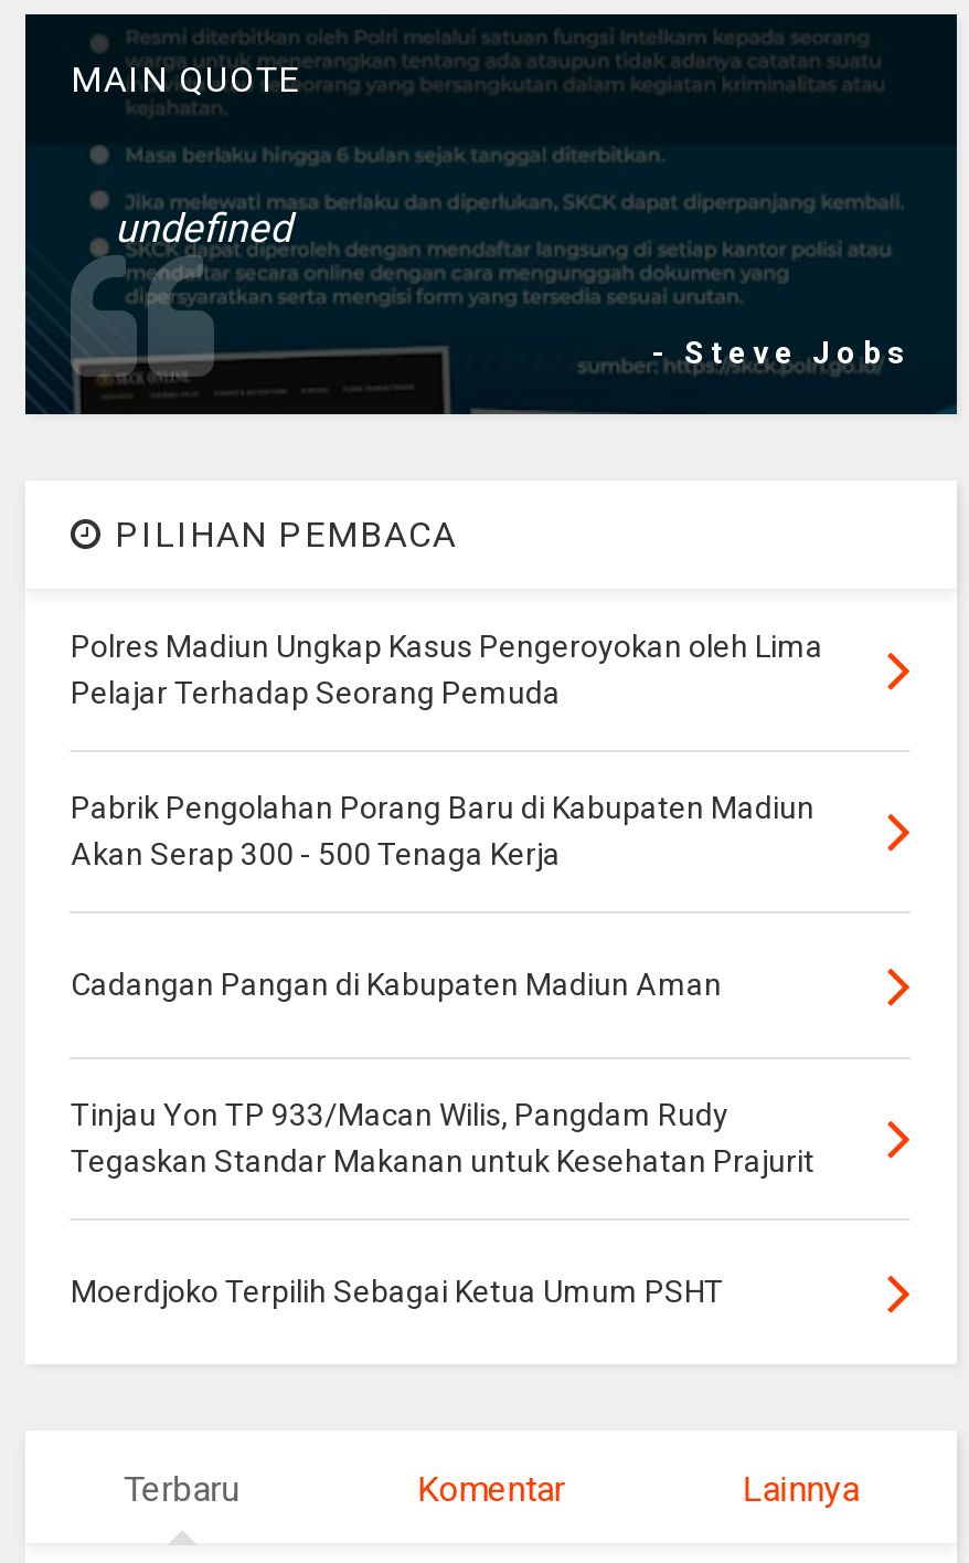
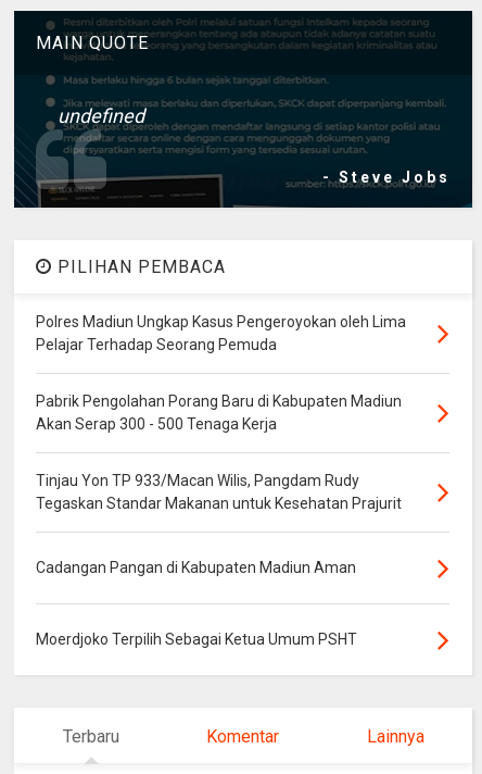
moved [70,968,722,1003] -> [36,559,357,577]: Cadangan Pangan di Kabupaten Madiun Aman
moved [70,1098,814,1180] -> [36,472,402,513]: Tinjau Yon TP 933/Macan Wilis, Pangdam Rudy | Tegaskan Standar Makanan untuk Kesehatan Prajurit

